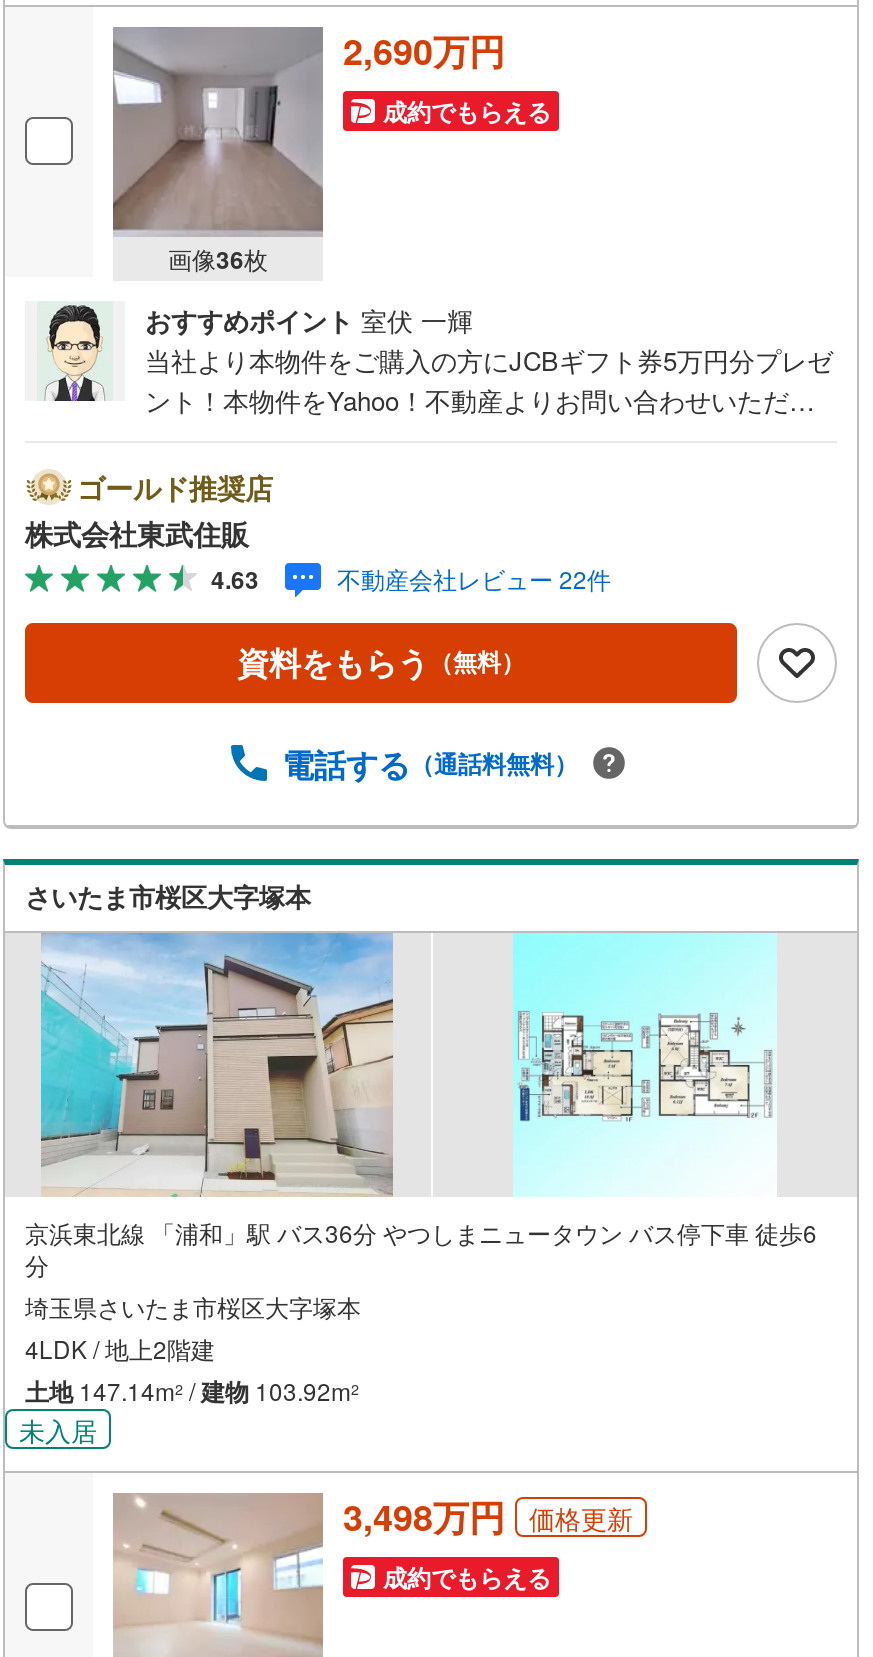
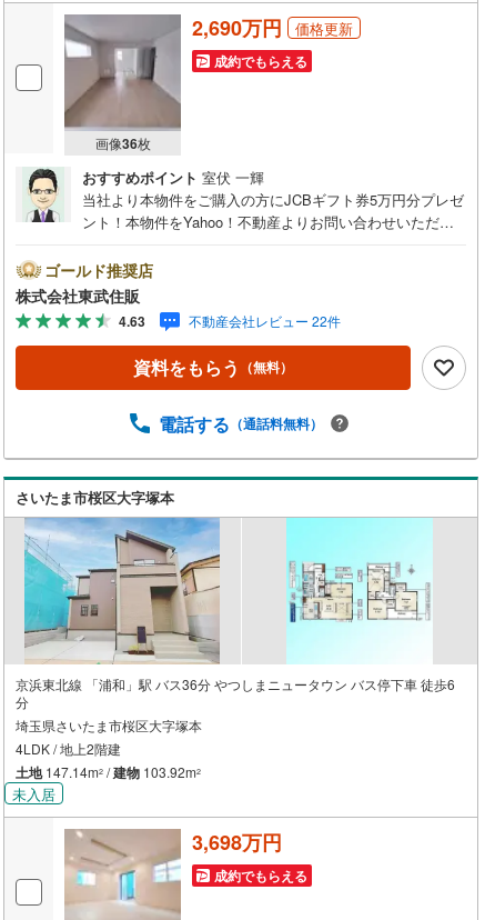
none -> [295,18,353,39] 価格更新
[343,1491,633,1543] 3,498万円 | 価格更新 -> [192,828,282,856] 3,698万円

